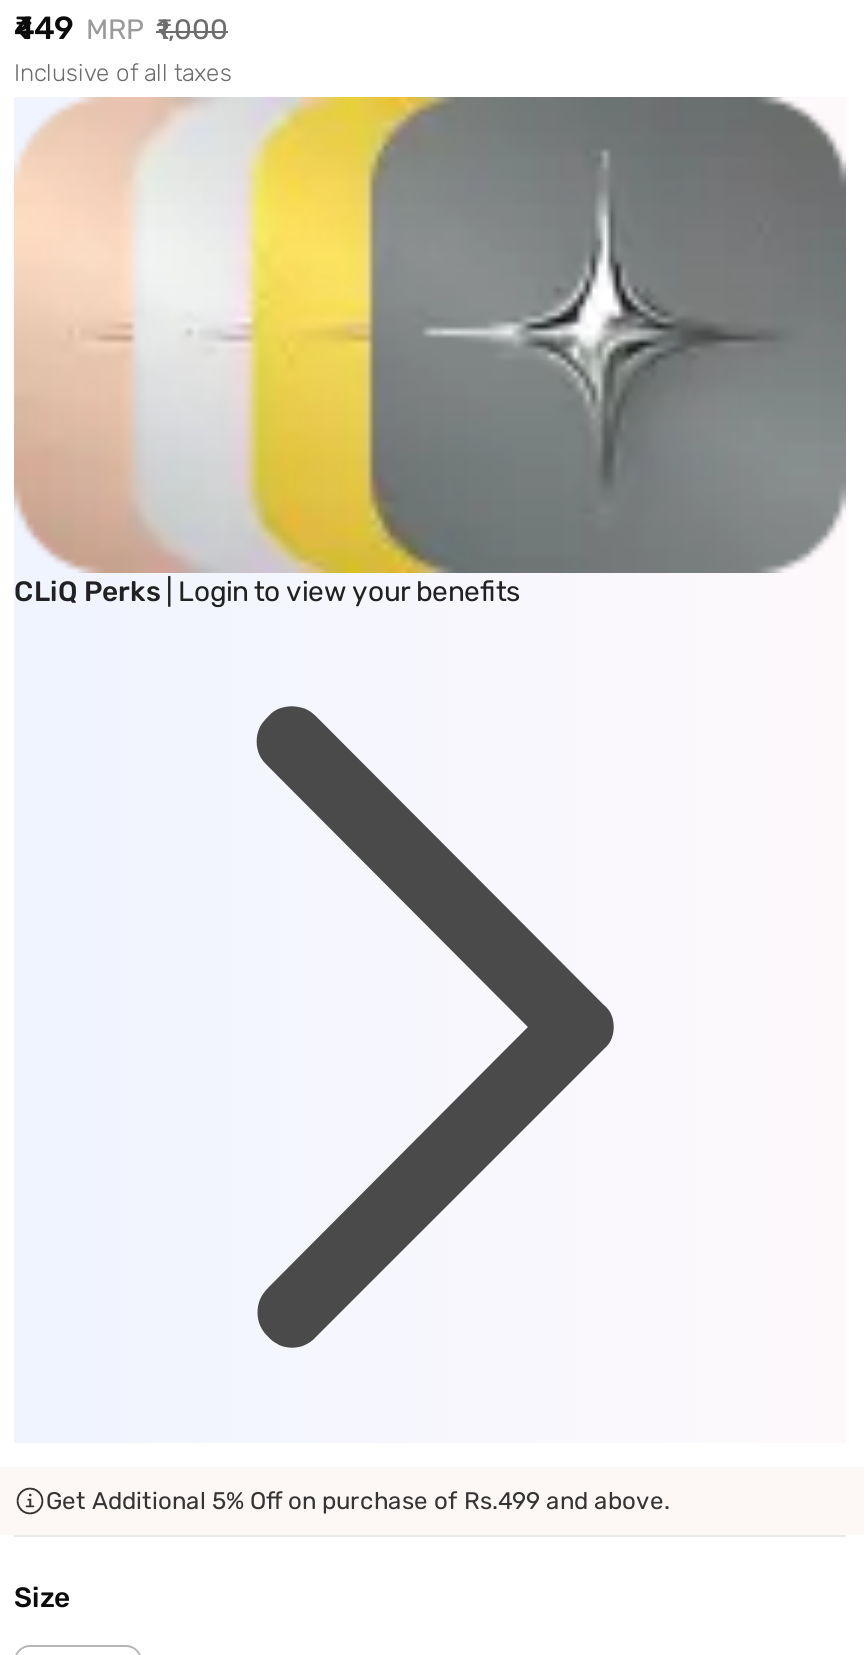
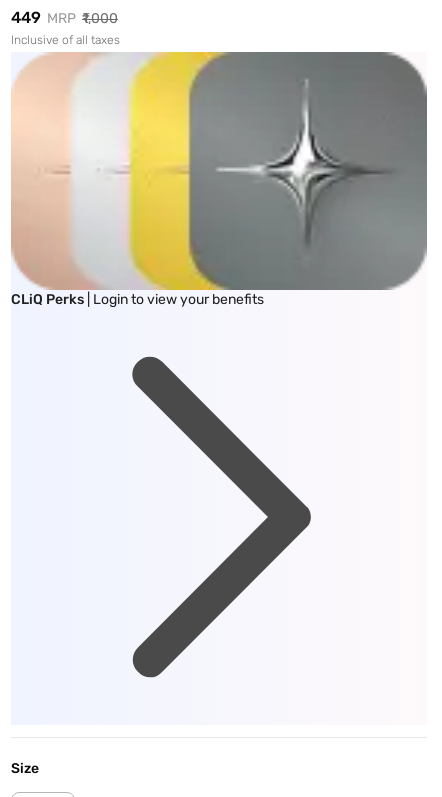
[46,1487,670,1515] Get Additional 5% Off on purchase of Rs.499 and above. -> none

